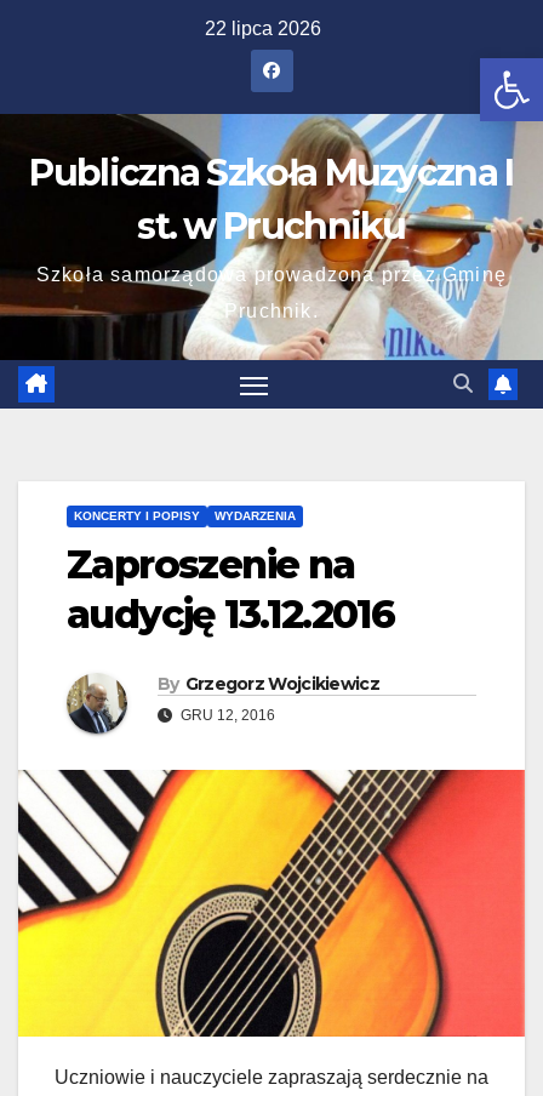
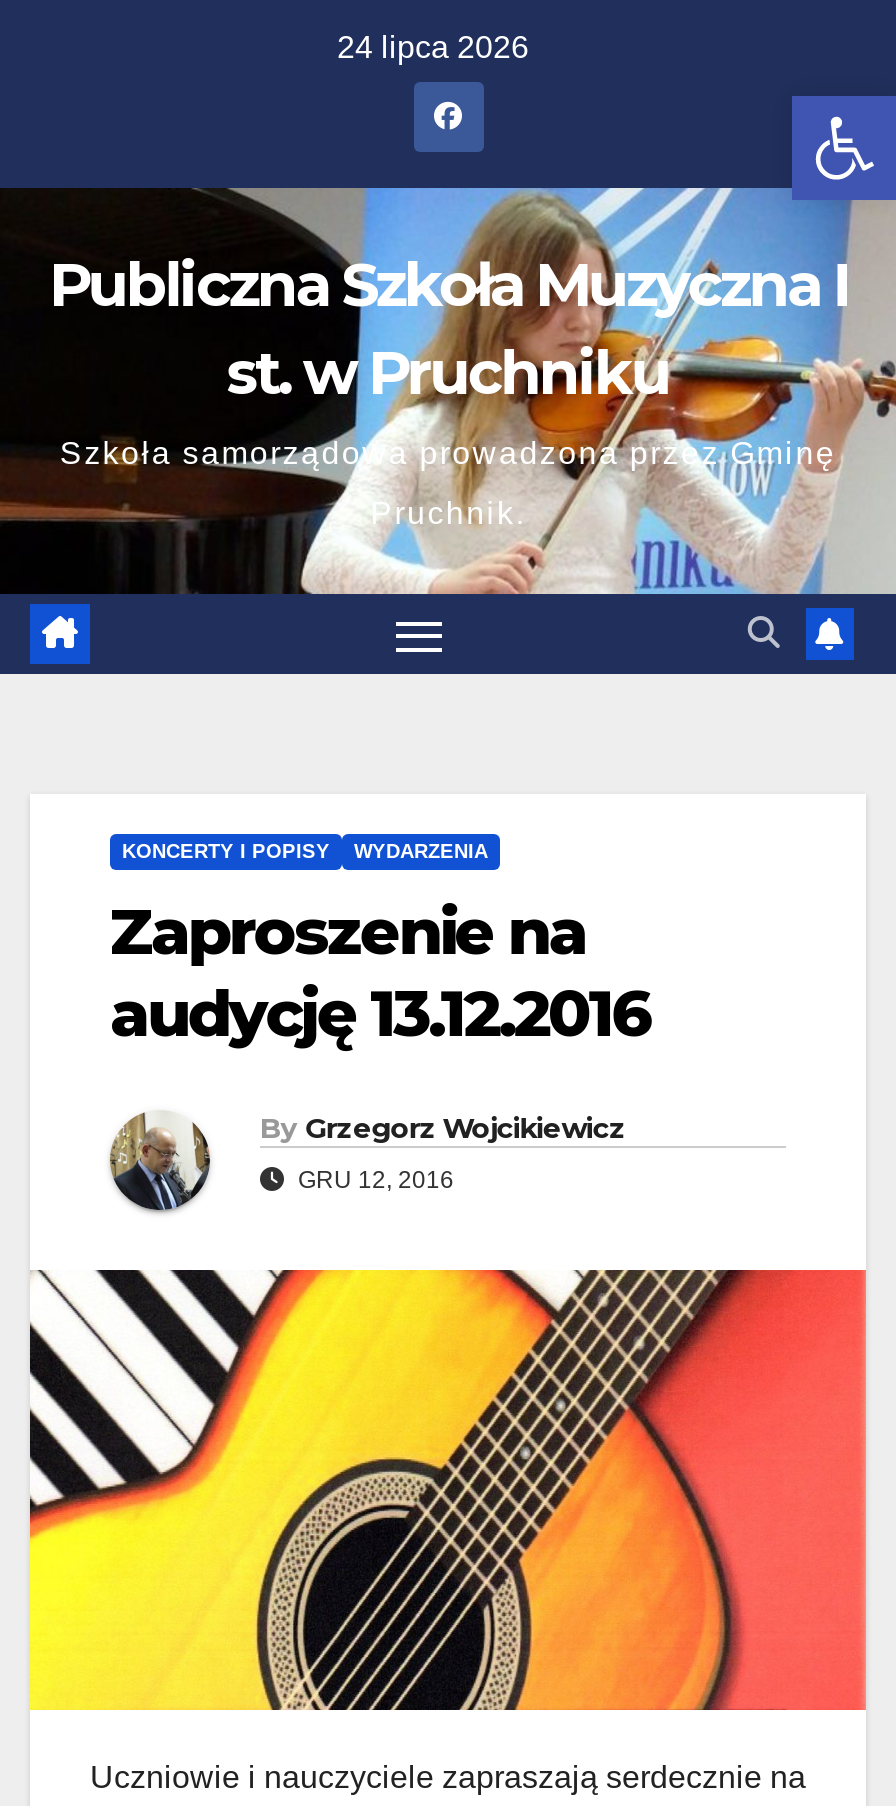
[204,18,321,39] 22 lipca 2026 -> [337,30,529,64] 24 lipca 2026

